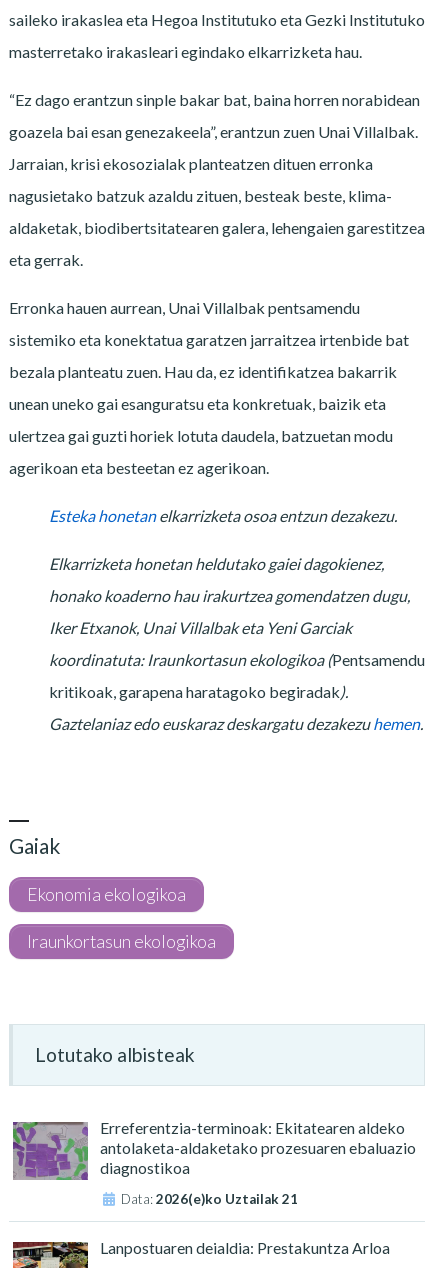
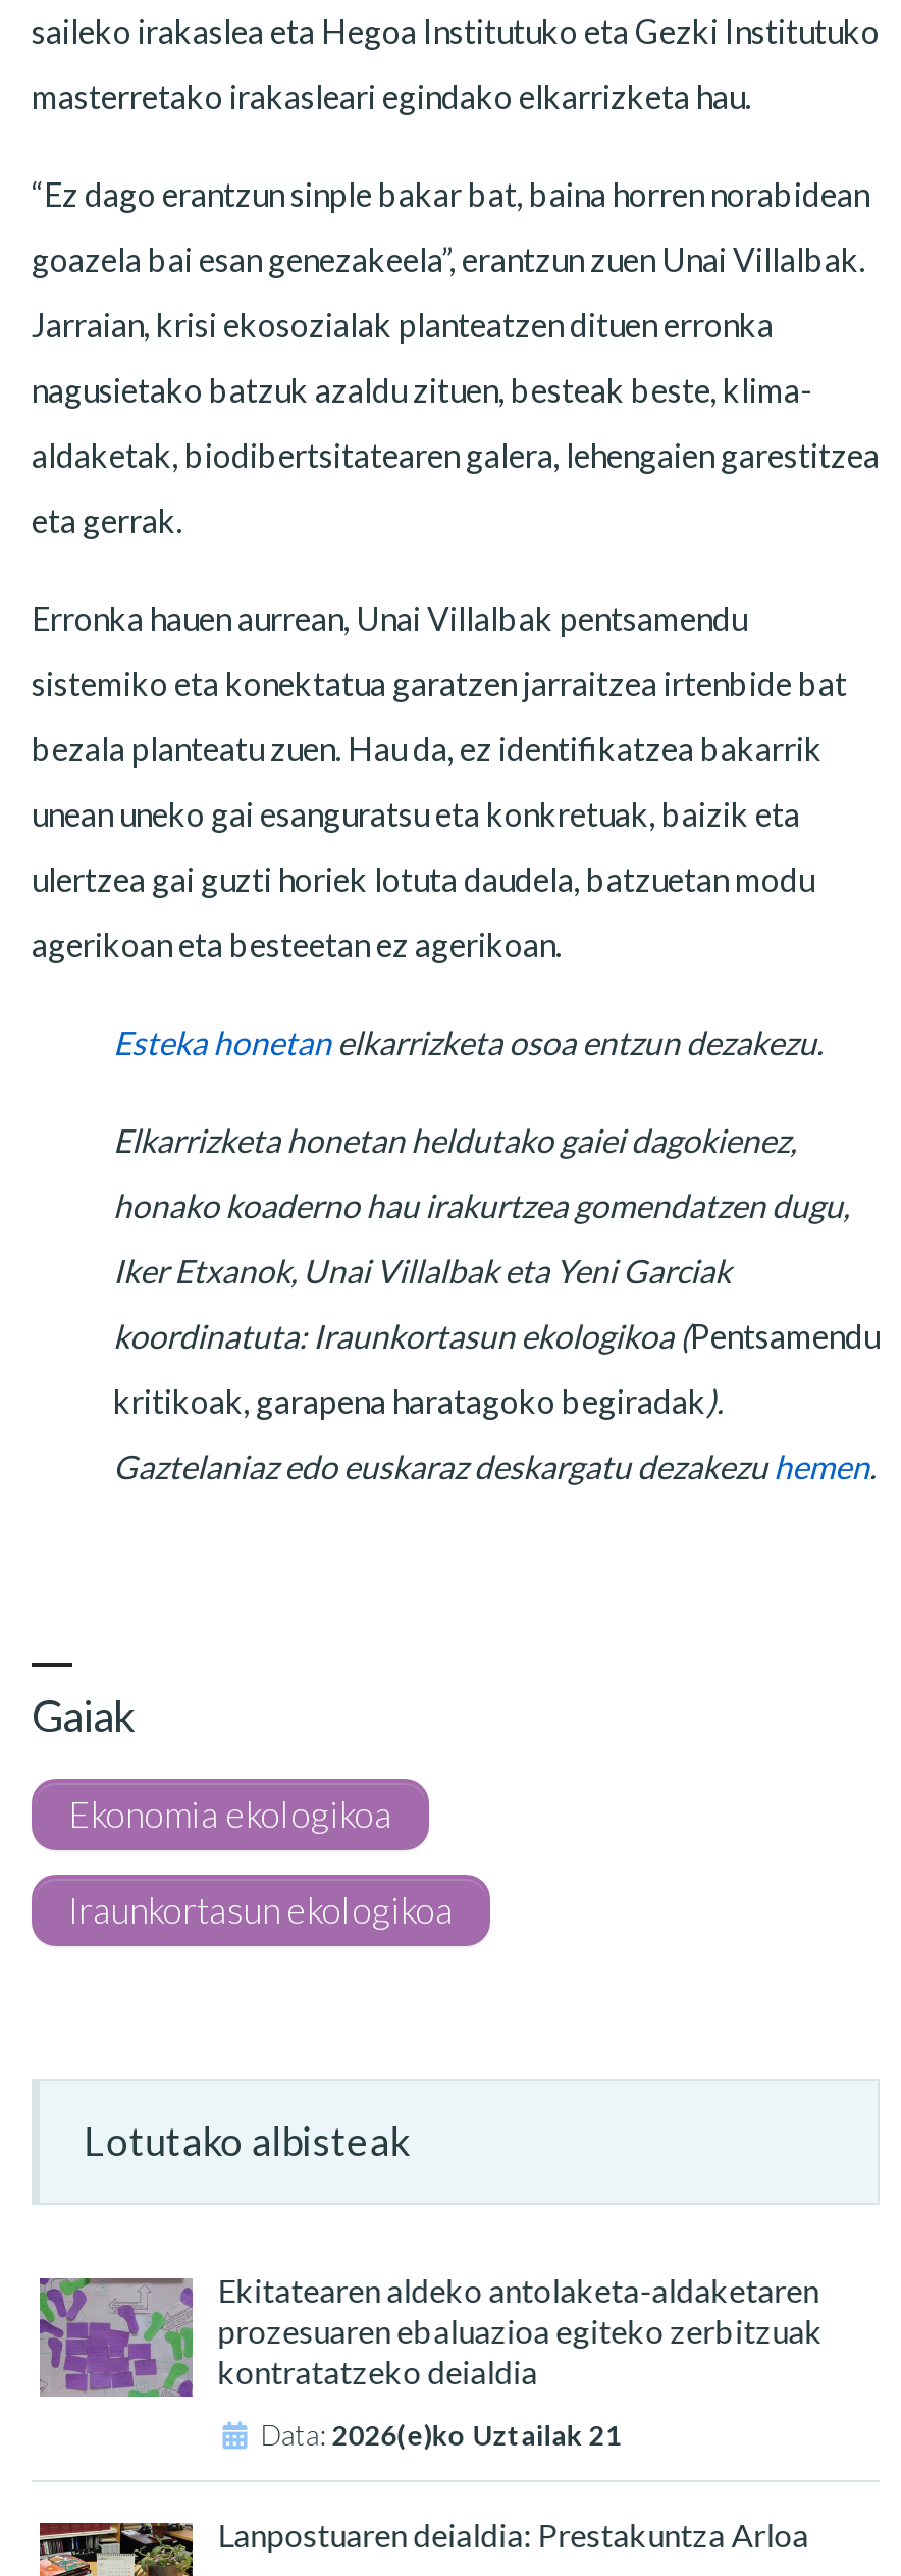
[100,1118,416,1177] Erreferentzia-terminoak: Ekitatearen aldeko | antolaketa-aldaketako prozesuaren ebaluazio | diagnostikoa -> [218,2270,823,2391] Ekitatearen aldeko antolaketa-aldaketaren | prozesuaren ebaluazioa egiteko zerbitzuak | kontratatzeko deialdia

